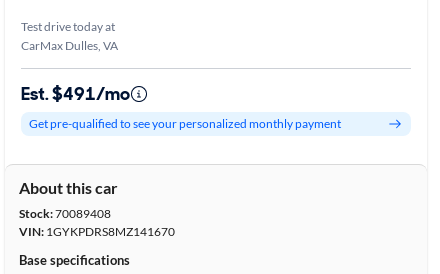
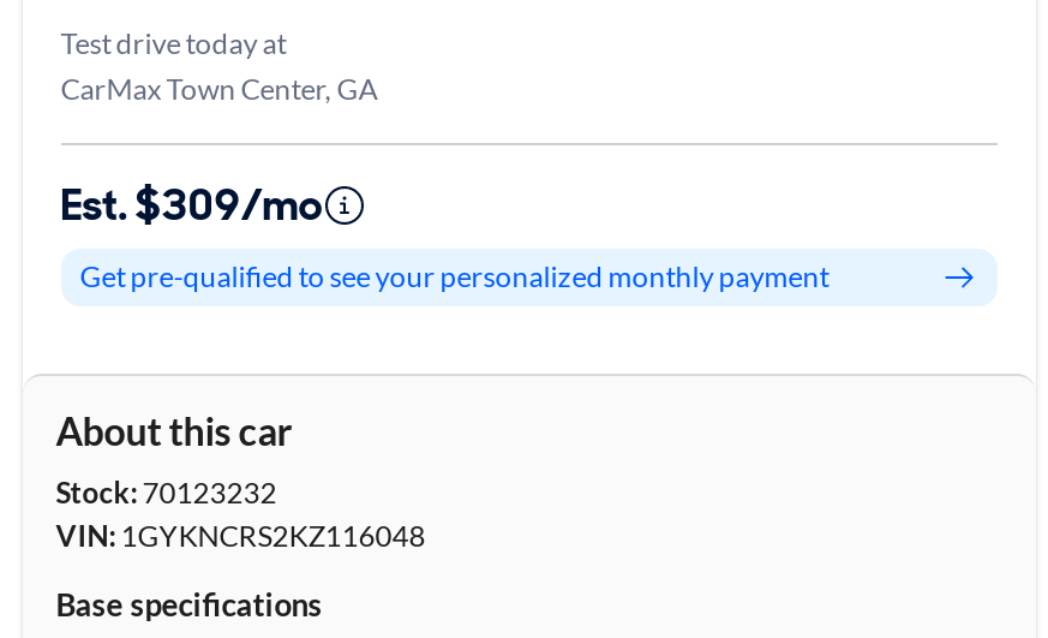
[21,38,118,53] CarMax Dulles, VA -> [61,70,377,106] CarMax Town Center, GA
[21,82,130,106] Est. $491/mo -> [61,176,322,234] Est. $309/mo
[19,206,111,221] Stock: 70089408 -> [56,474,277,510] Stock: 70123232
[19,224,175,239] VIN: 1GYKPDRS8MZ141670 -> [56,517,425,553] VIN: 1GYKNCRS2KZ116048

